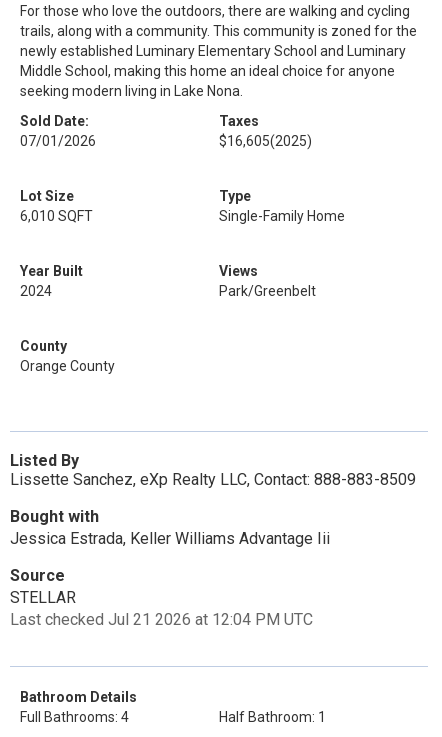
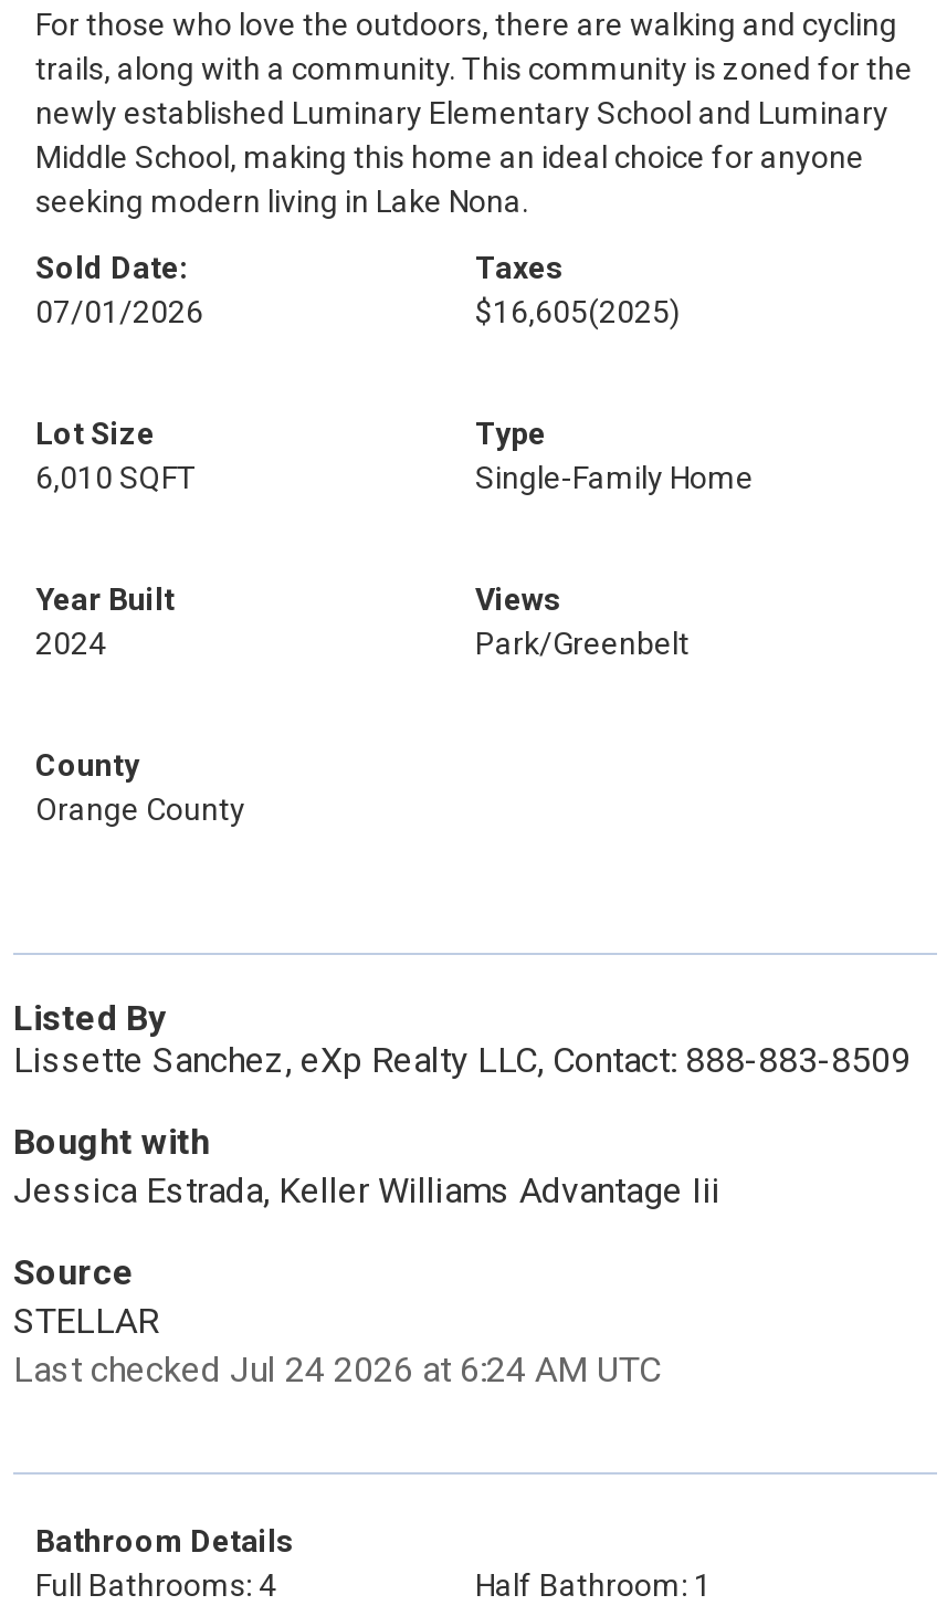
[10,610,313,629] Last checked Jul 21 2026 at 12:04 PM UTC -> [13,1349,661,1391] Last checked Jul 24 2026 at 6:24 AM UTC

